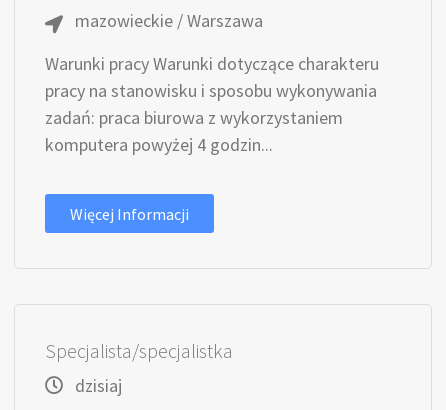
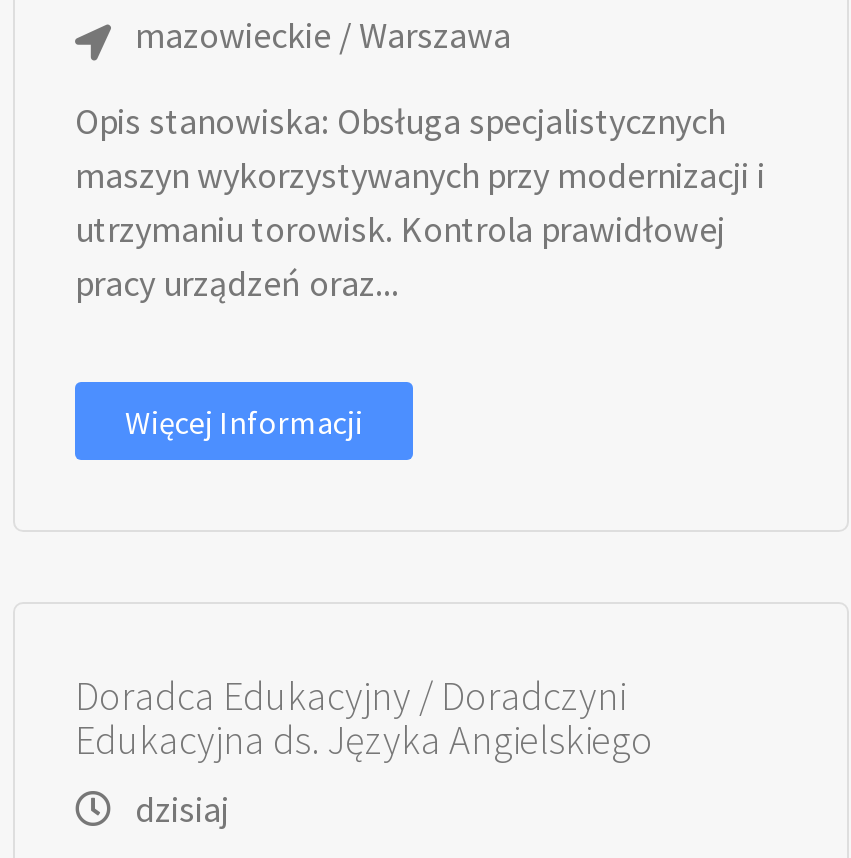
[45,52,379,156] Warunki pracy Warunki dotyczące charakteru | pracy na stanowisku i sposobu wykonywania | zadań: praca biurowa z wykorzystaniem | komputera powyżej 4 godzin... -> [75,98,765,306] Opis stanowiska: Obsługa specjalistycznych | maszyn wykorzystywanych przy modernizacji i | utrzymaniu torowisk. Kontrola prawidłowej | pracy urządzeń oraz...
[45,338,233,363] Specjalista/specjalistka -> [75,670,653,764] Doradca Edukacyjny / Doradczyni | Edukacyjna ds. Języka Angielskiego

